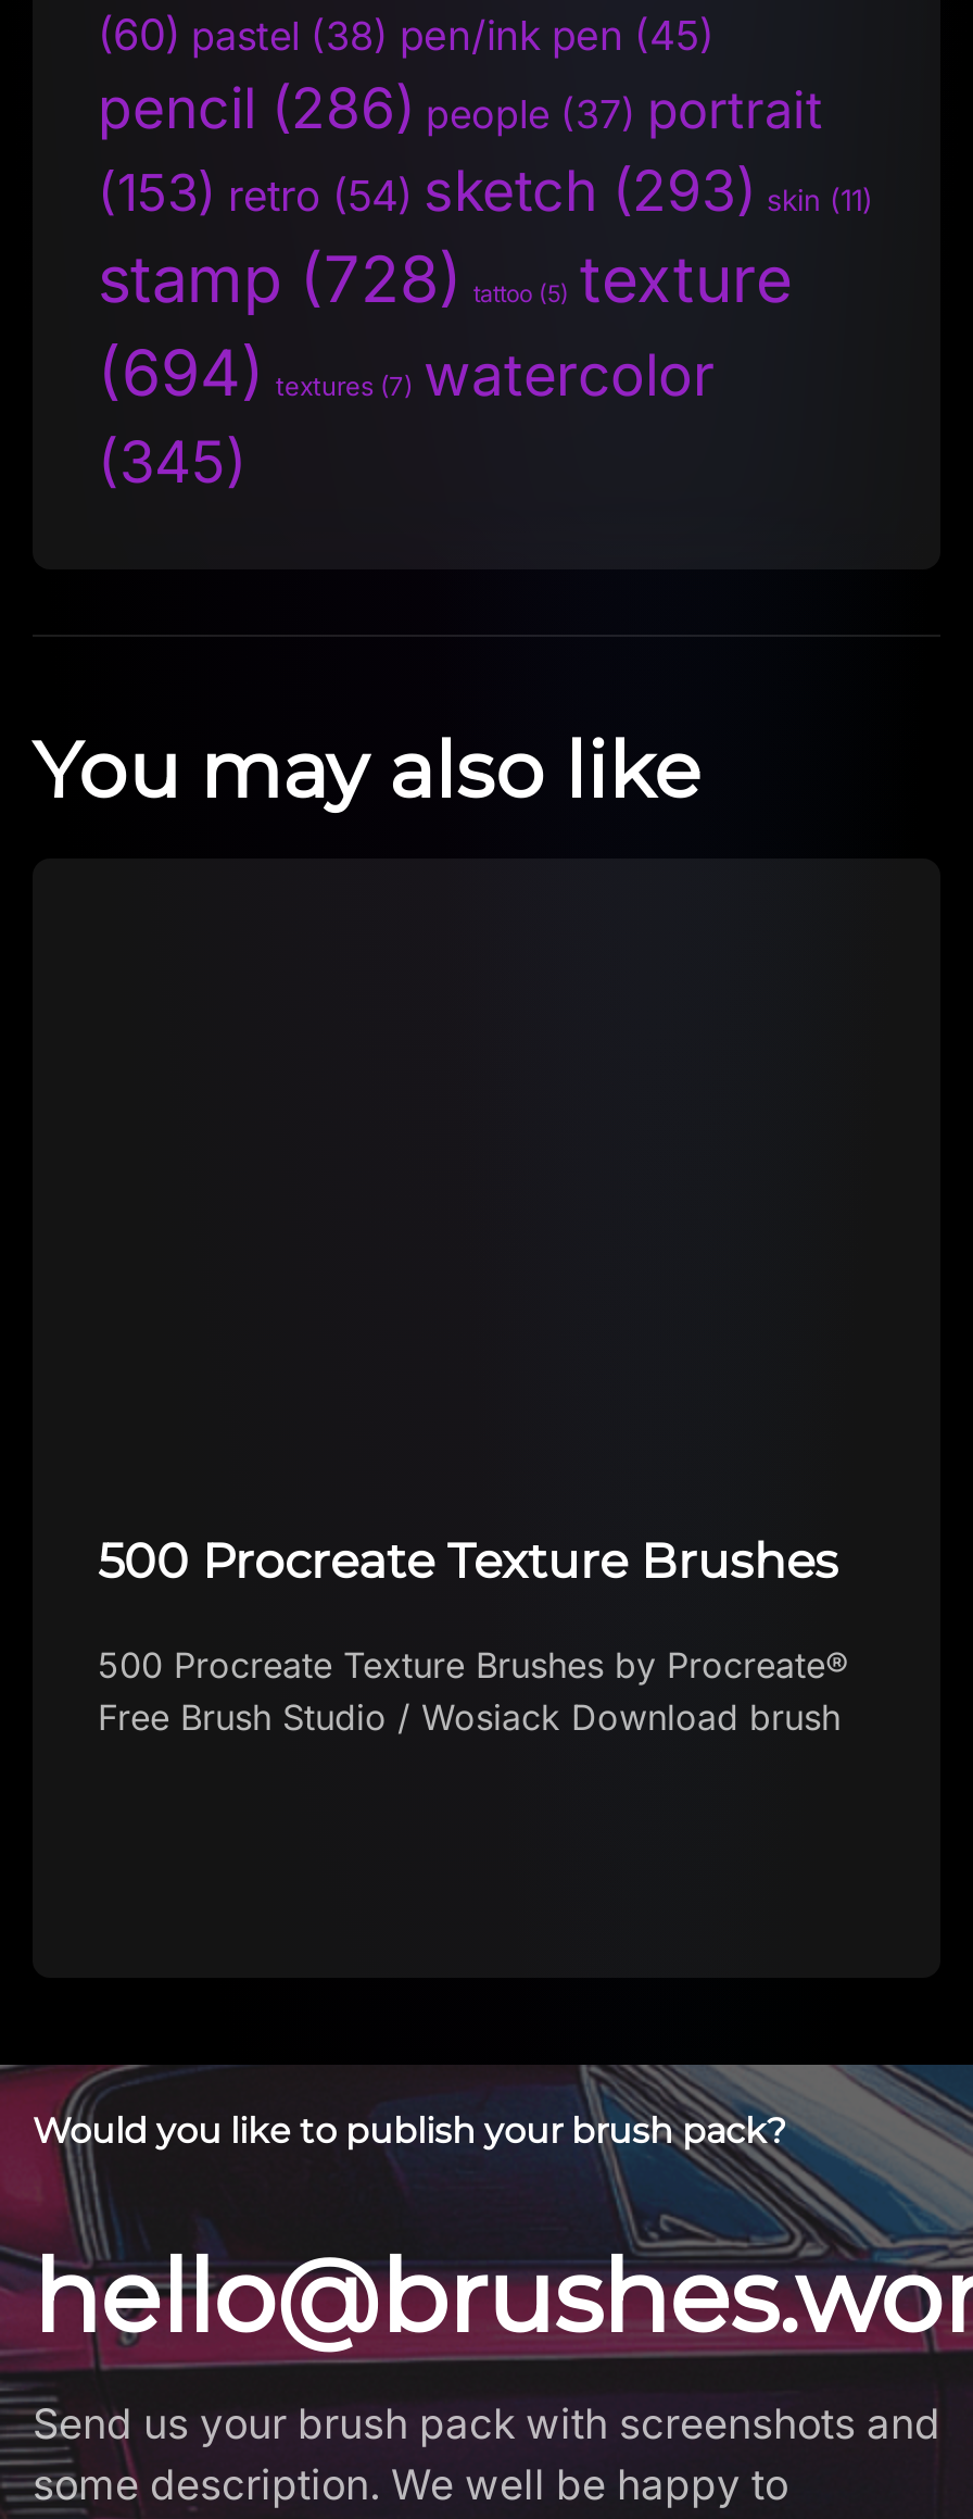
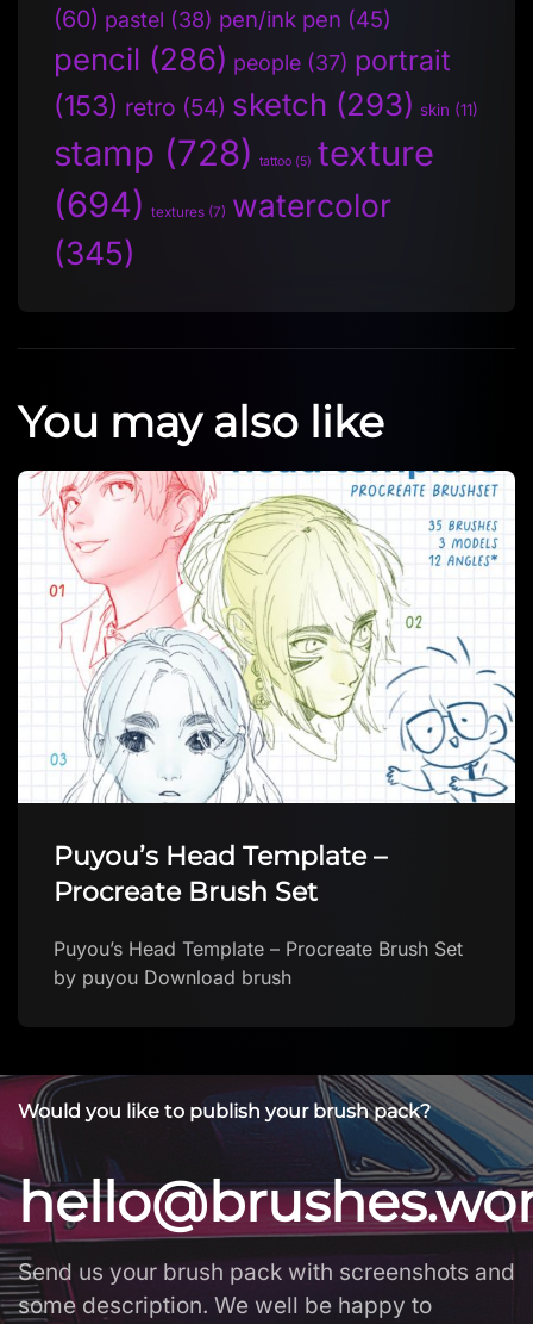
none -> [17,470,516,804] [image]
[98,1533,838,1591] 500 Procreate Texture Brushes -> [54,840,387,908] Puyou’s Head Template – | Procreate Brush Set
[98,1644,849,1739] 500 Procreate Texture Brushes by Procreate® | Free Brush Studio / Wosiack Download brush -> [54,937,463,989] Puyou’s Head Template – Procreate Brush Set | by puyou Download brush

